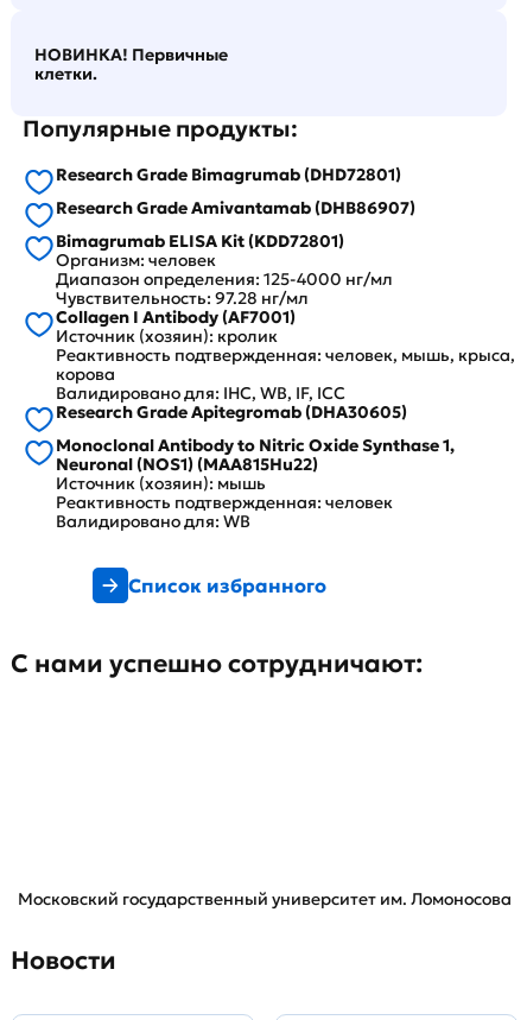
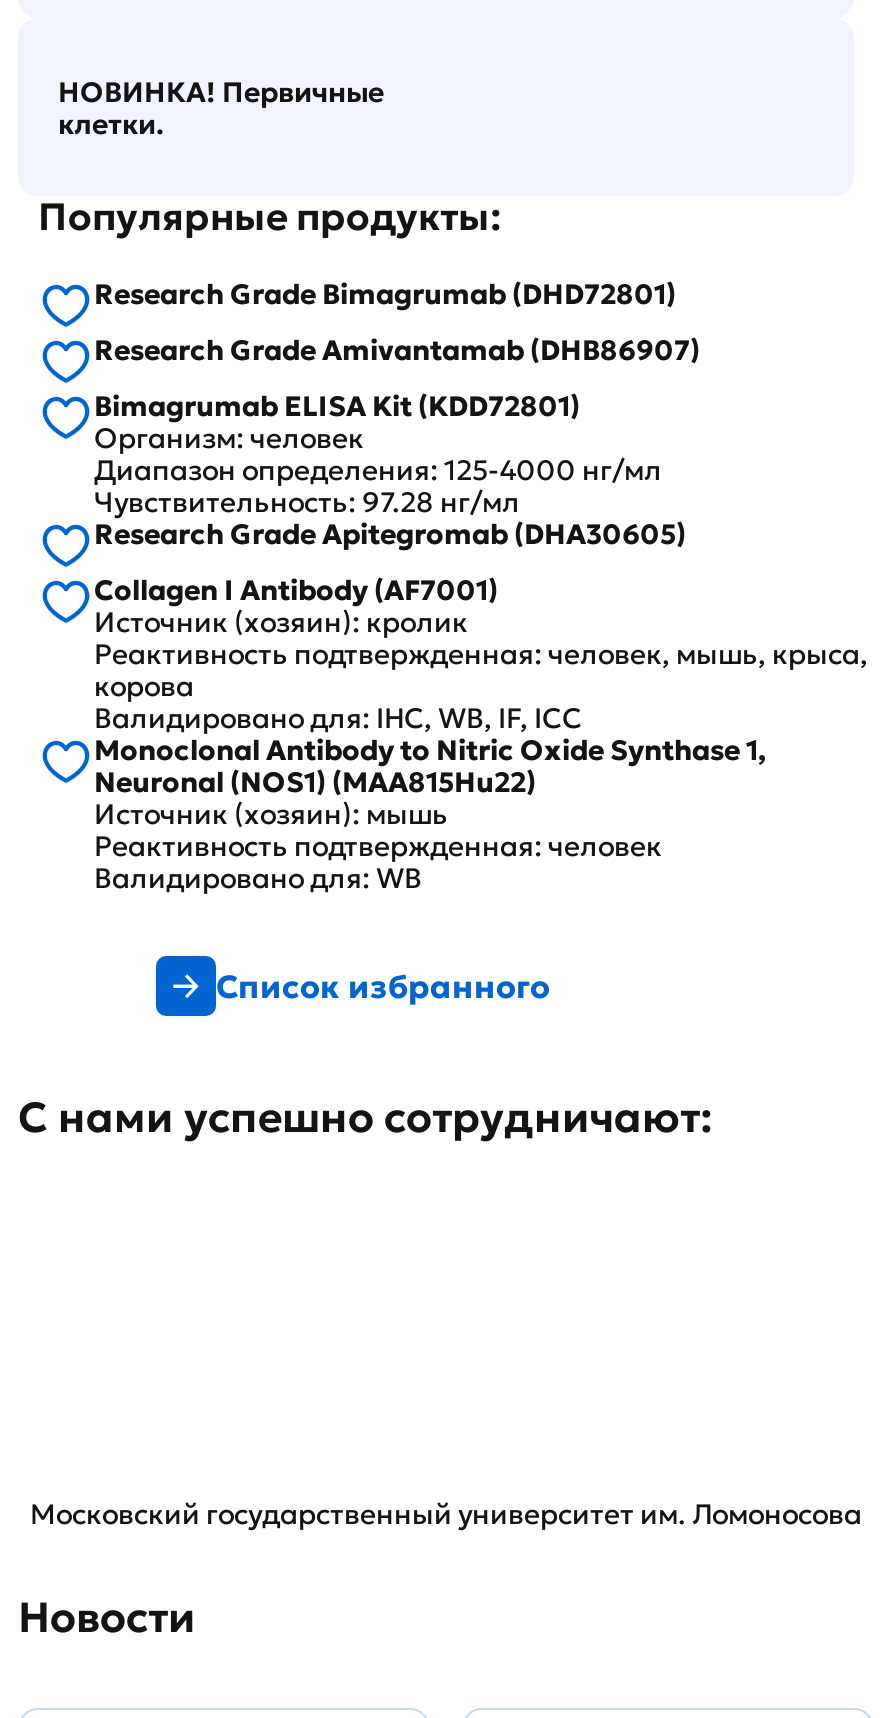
moved [56,307,515,404] -> [94,573,868,737]: Collagen I Antibody (AF7001) | Источник (хозяин): кролик | Реактивность подтвержденная: человек, мышь, крыса, | корова | Валидировано для: IHC, WB, IF, ICC
moved [56,402,407,423] -> [94,517,686,553]: Research Grade Apitegromab (DHA30605)

